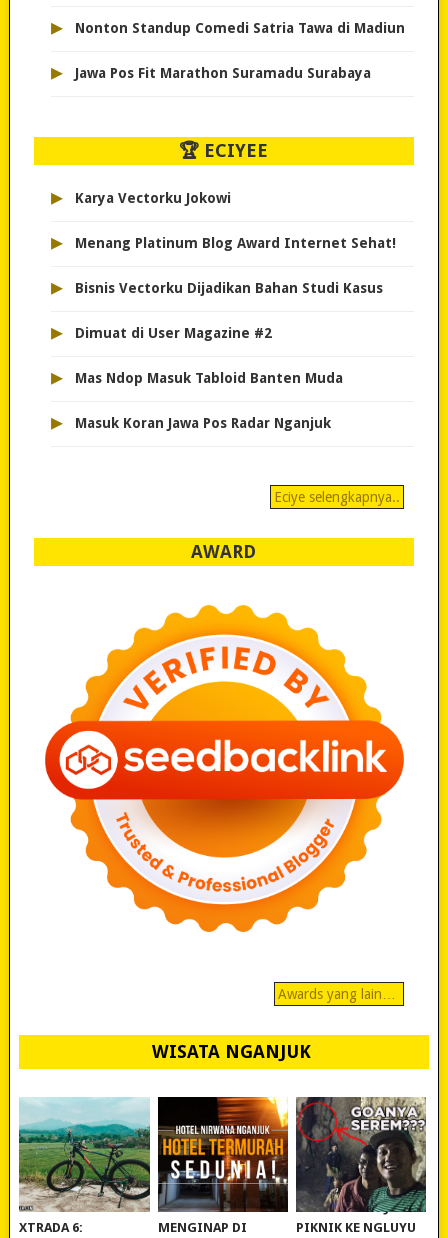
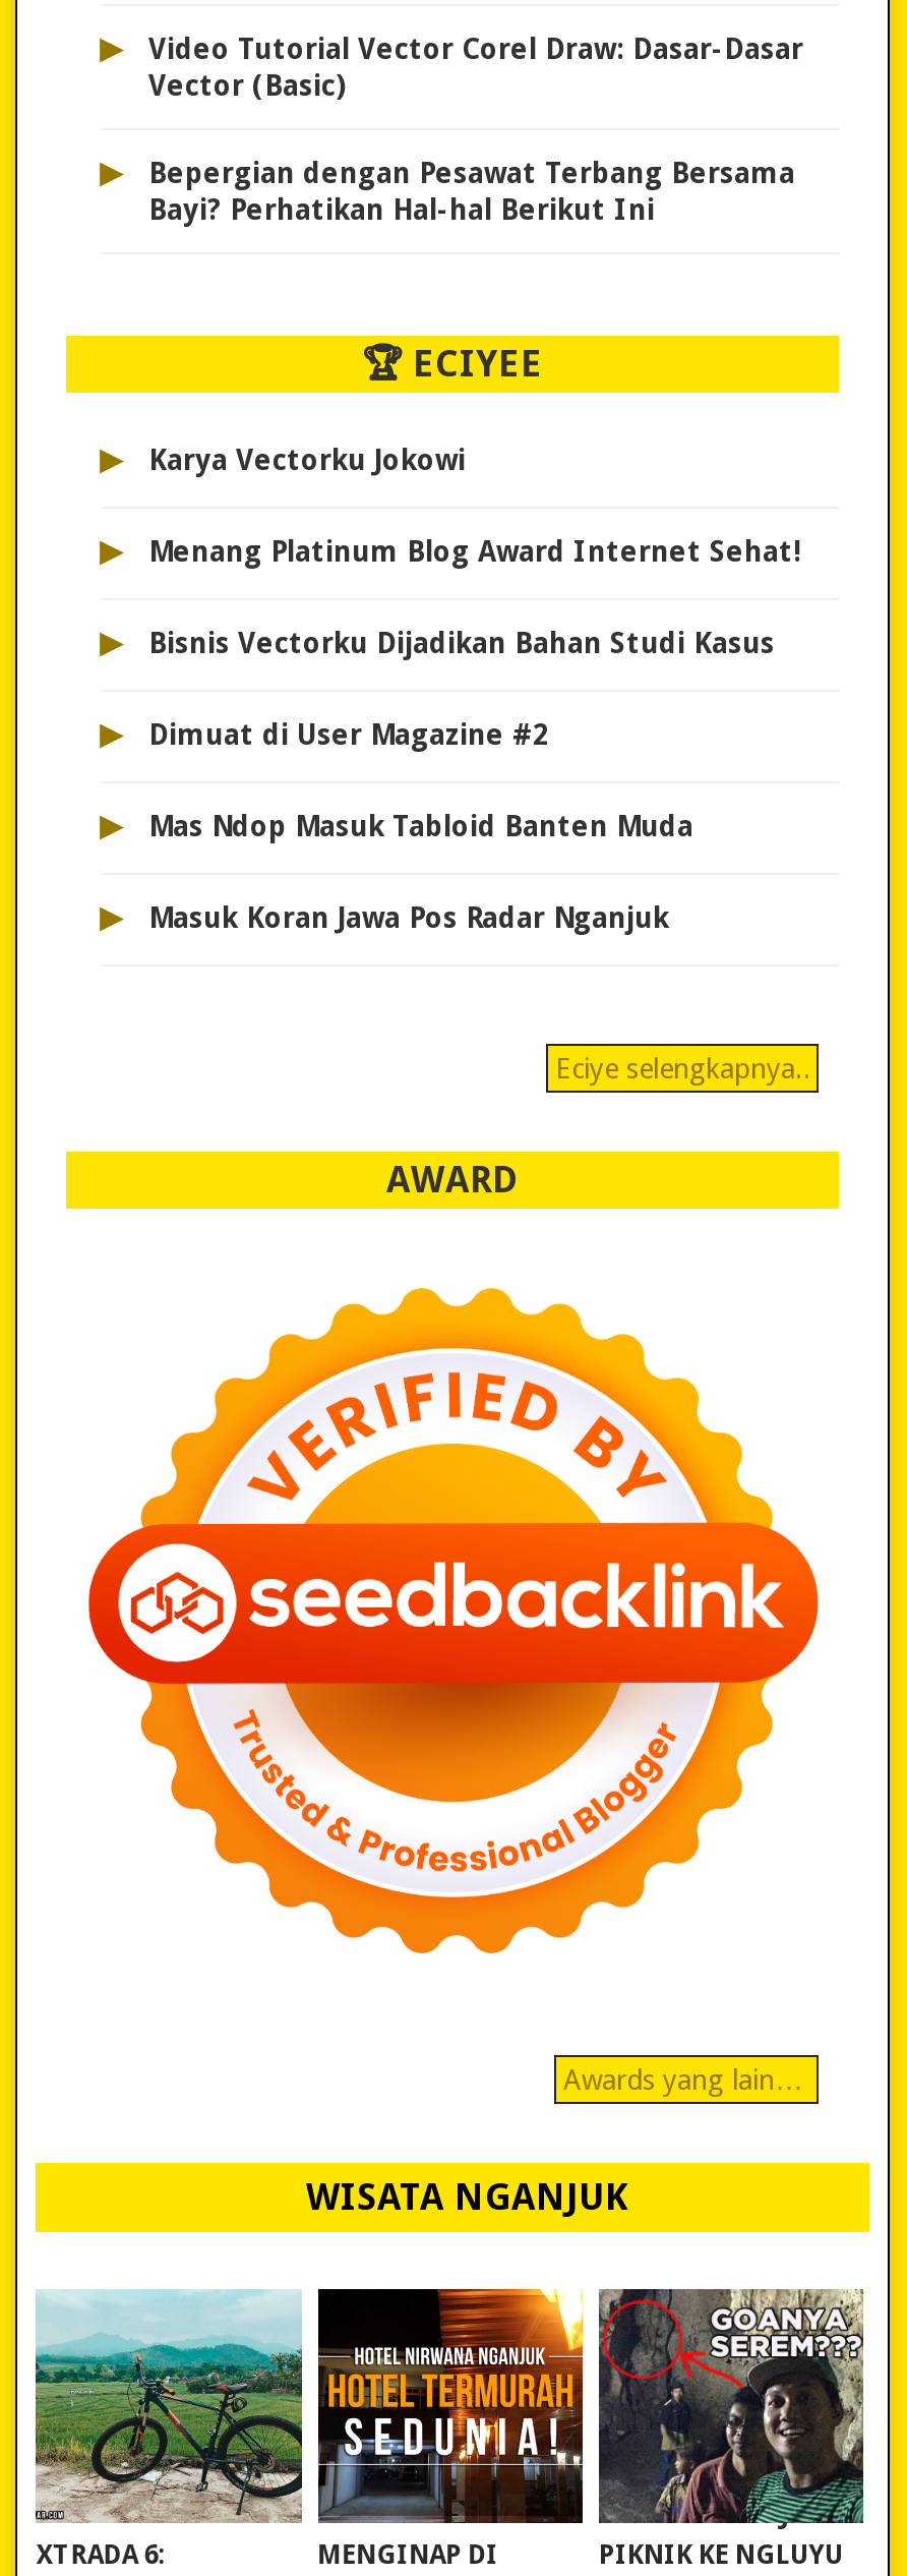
[74,20,404,36] Nonton Standup Comedi Satria Tawa di Madiun -> [148,32,803,101] Video Tutorial Vector Corel Draw: Dasar-Dasar | Vector (Basic)
[74,65,370,81] Jawa Pos Fit Marathon Suramadu Surabaya -> [148,156,795,225] Bepergian dengan Pesawat Terbang Bersama | Bayi? Perhatikan Hal-hal Berikut Ini

